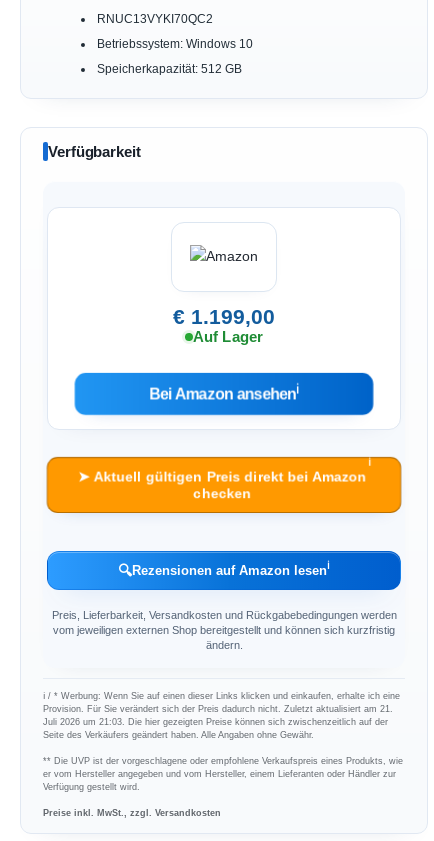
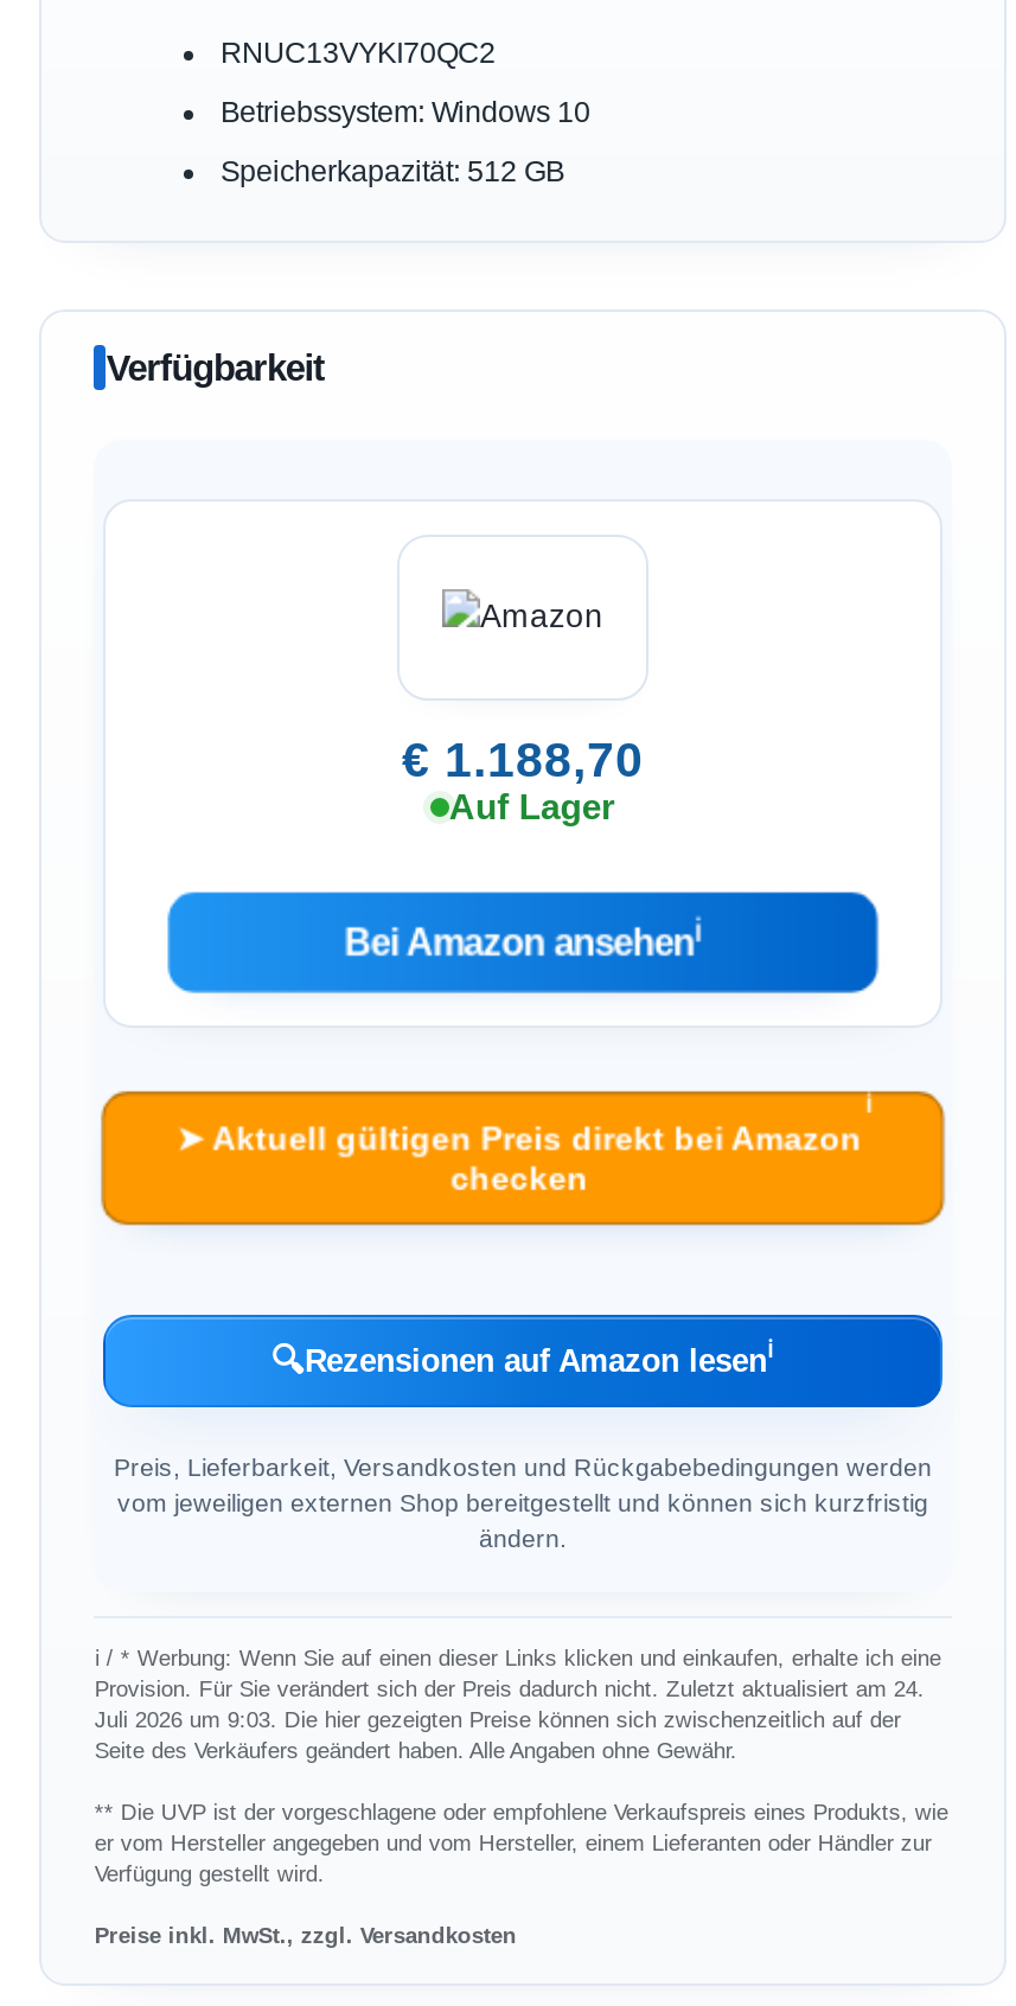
[173,304,275,327] € 1.199,00 -> [402,730,644,785] € 1.188,70
[43,703,393,714] Provision. Für Sie verändert sich der Preis dadurch nicht. Zuletzt aktualisiert am 21. -> [95,1674,924,1700] Provision. Für Sie verändert sich der Preis dadurch nicht. Zuletzt aktualisiert am 24.
[43,716,388,727] Juli 2026 um 21:03. Die hier gezeigten Preise können sich zwischenzeitlich auf der -> [95,1705,901,1731] Juli 2026 um 9:03. Die hier gezeigten Preise können sich zwischenzeitlich auf der

